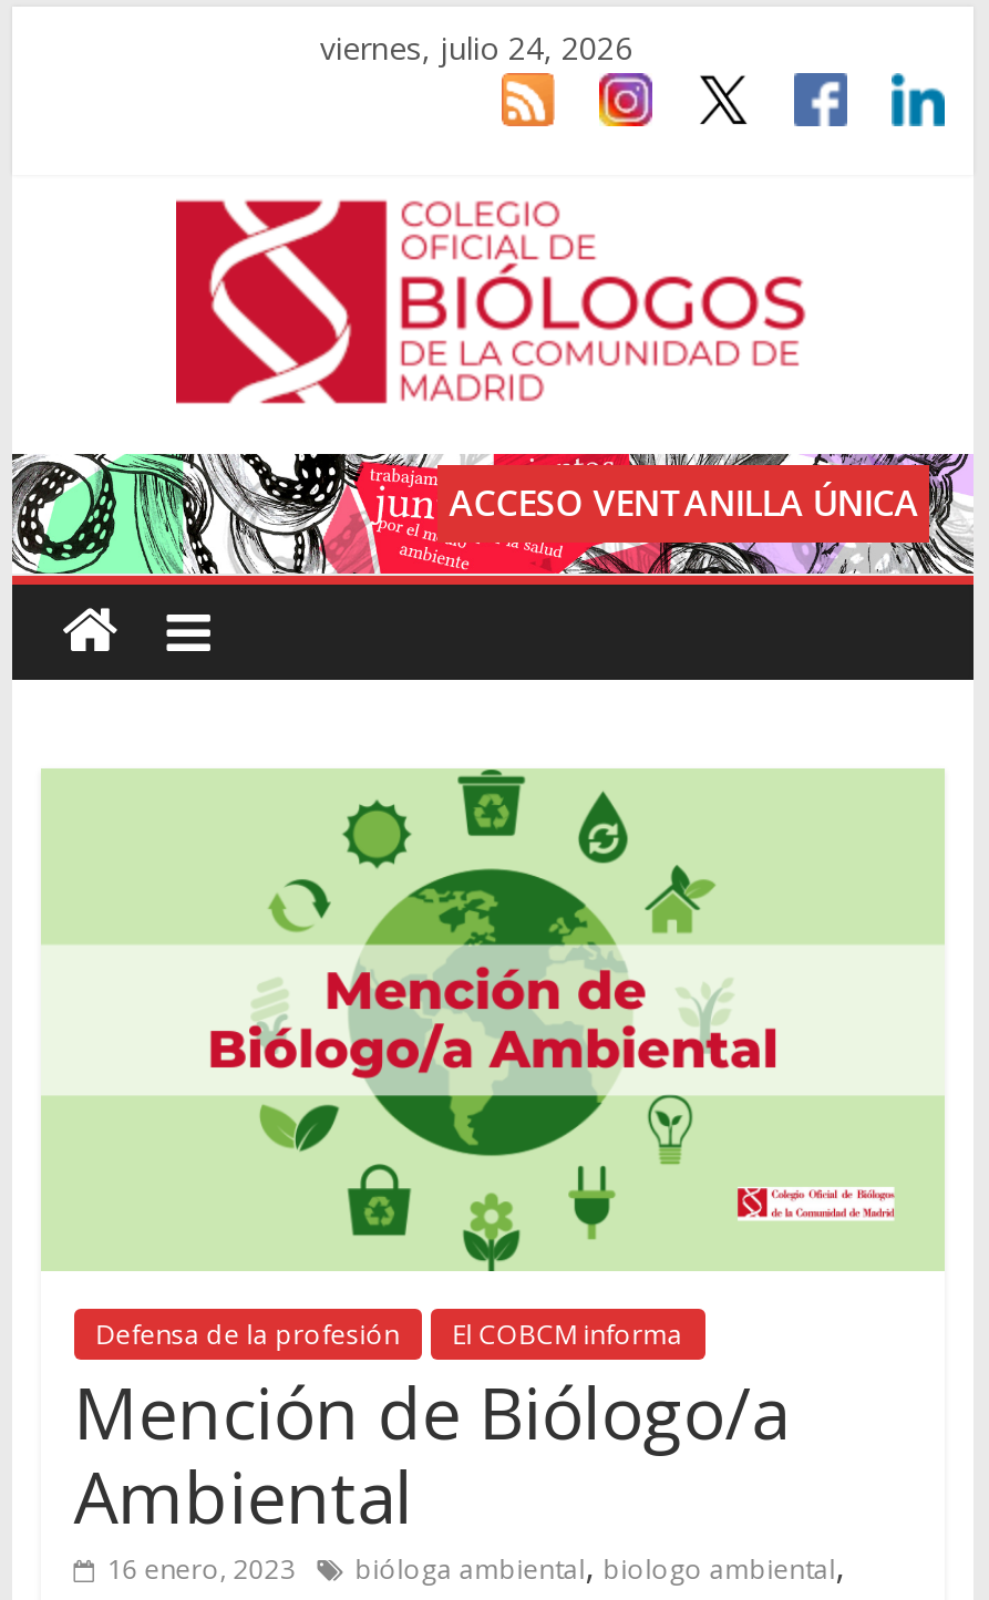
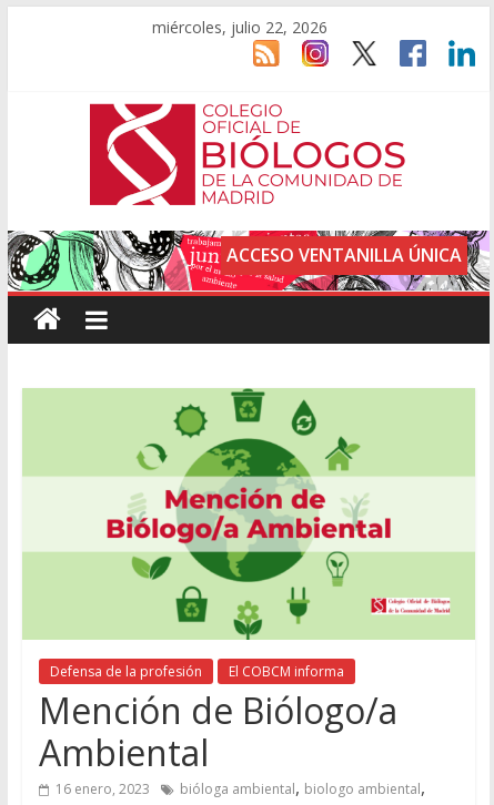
[320,27,632,69] viernes, julio 24, 2026 -> [153,17,328,38] miércoles, julio 22, 2026

